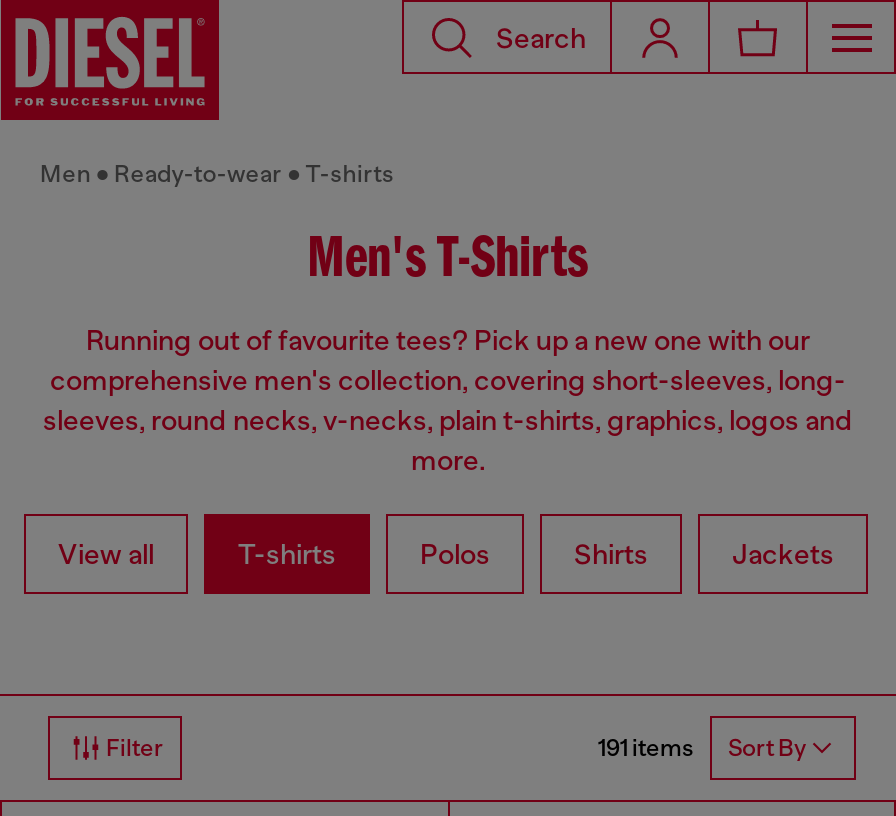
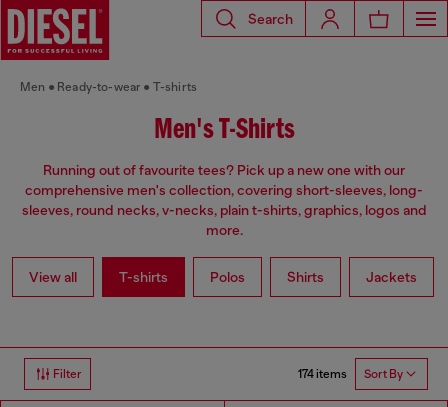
[598,734,806,763] 191 items Sort By -> [298,367,403,381] 174 items Sort By

